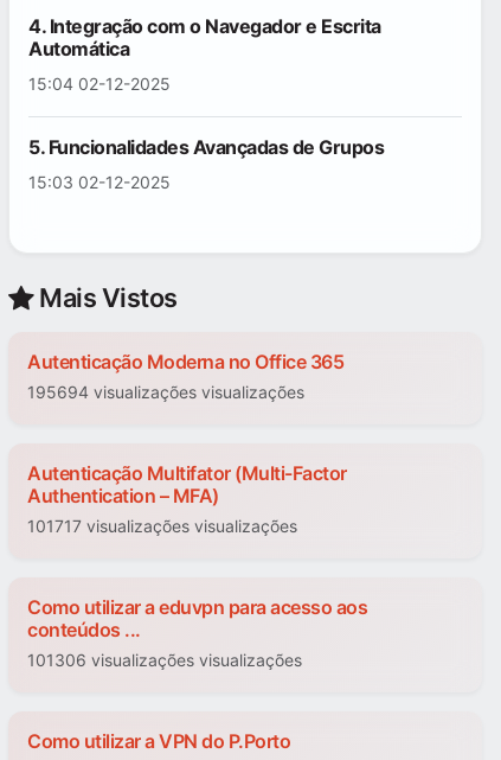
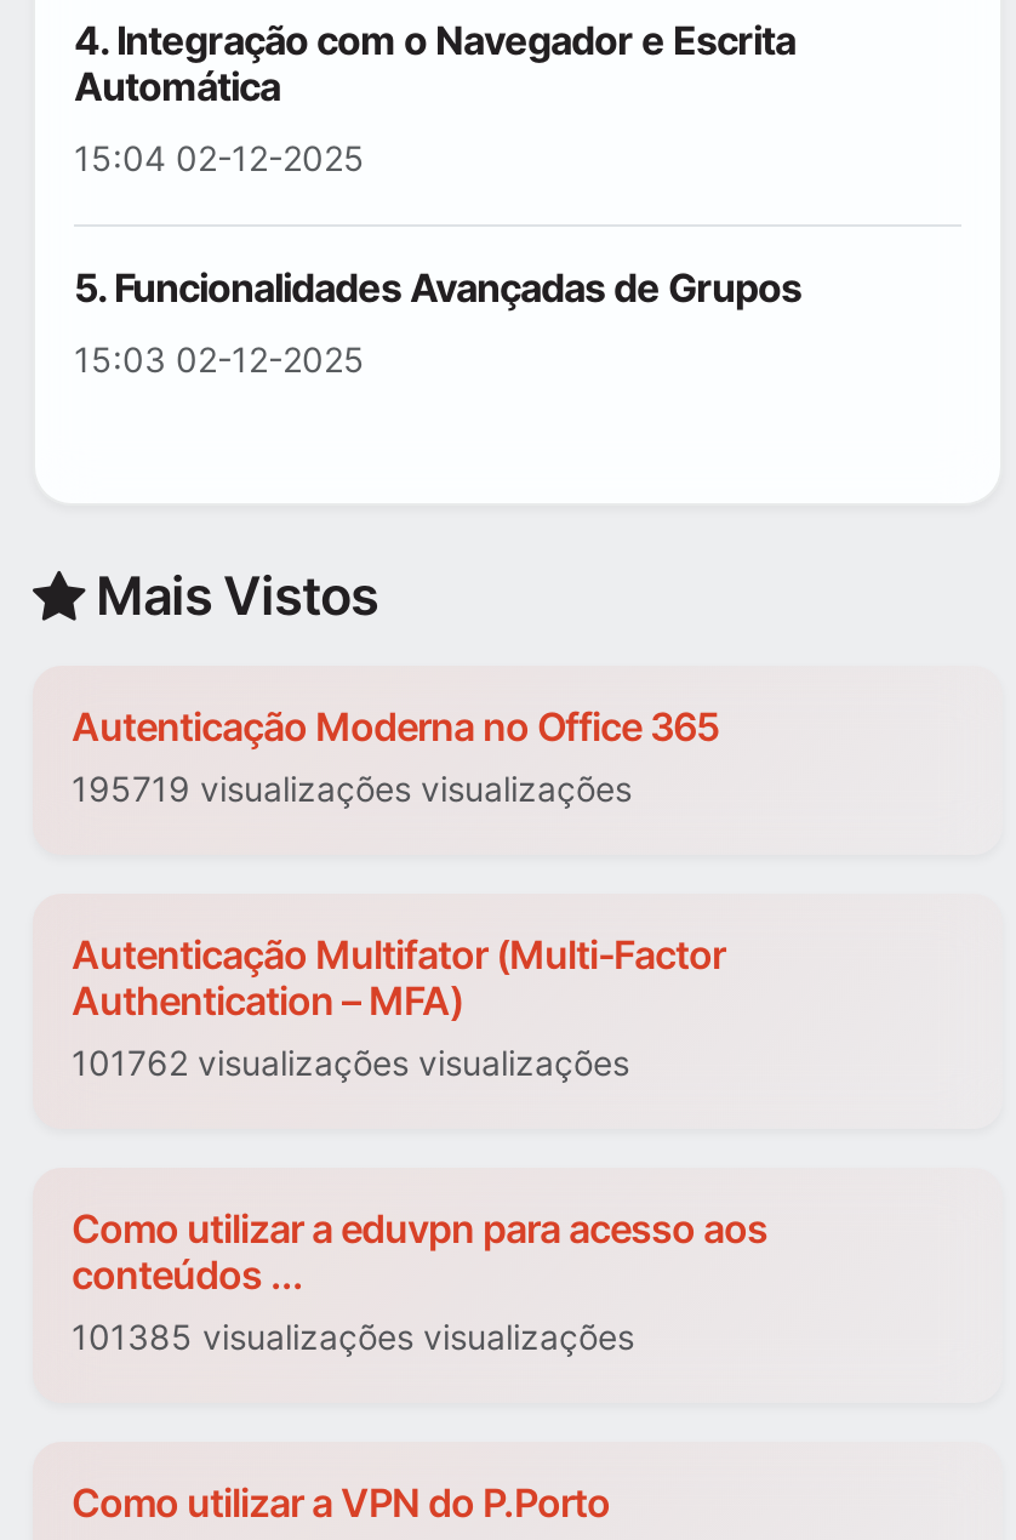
[27,382,304,403] 195694 visualizações visualizações -> [72,769,632,810] 195719 visualizações visualizações
[27,516,297,537] 101717 visualizações visualizações -> [72,1043,629,1084] 101762 visualizações visualizações
[27,650,302,670] 101306 visualizações visualizações -> [72,1317,634,1358] 101385 visualizações visualizações

